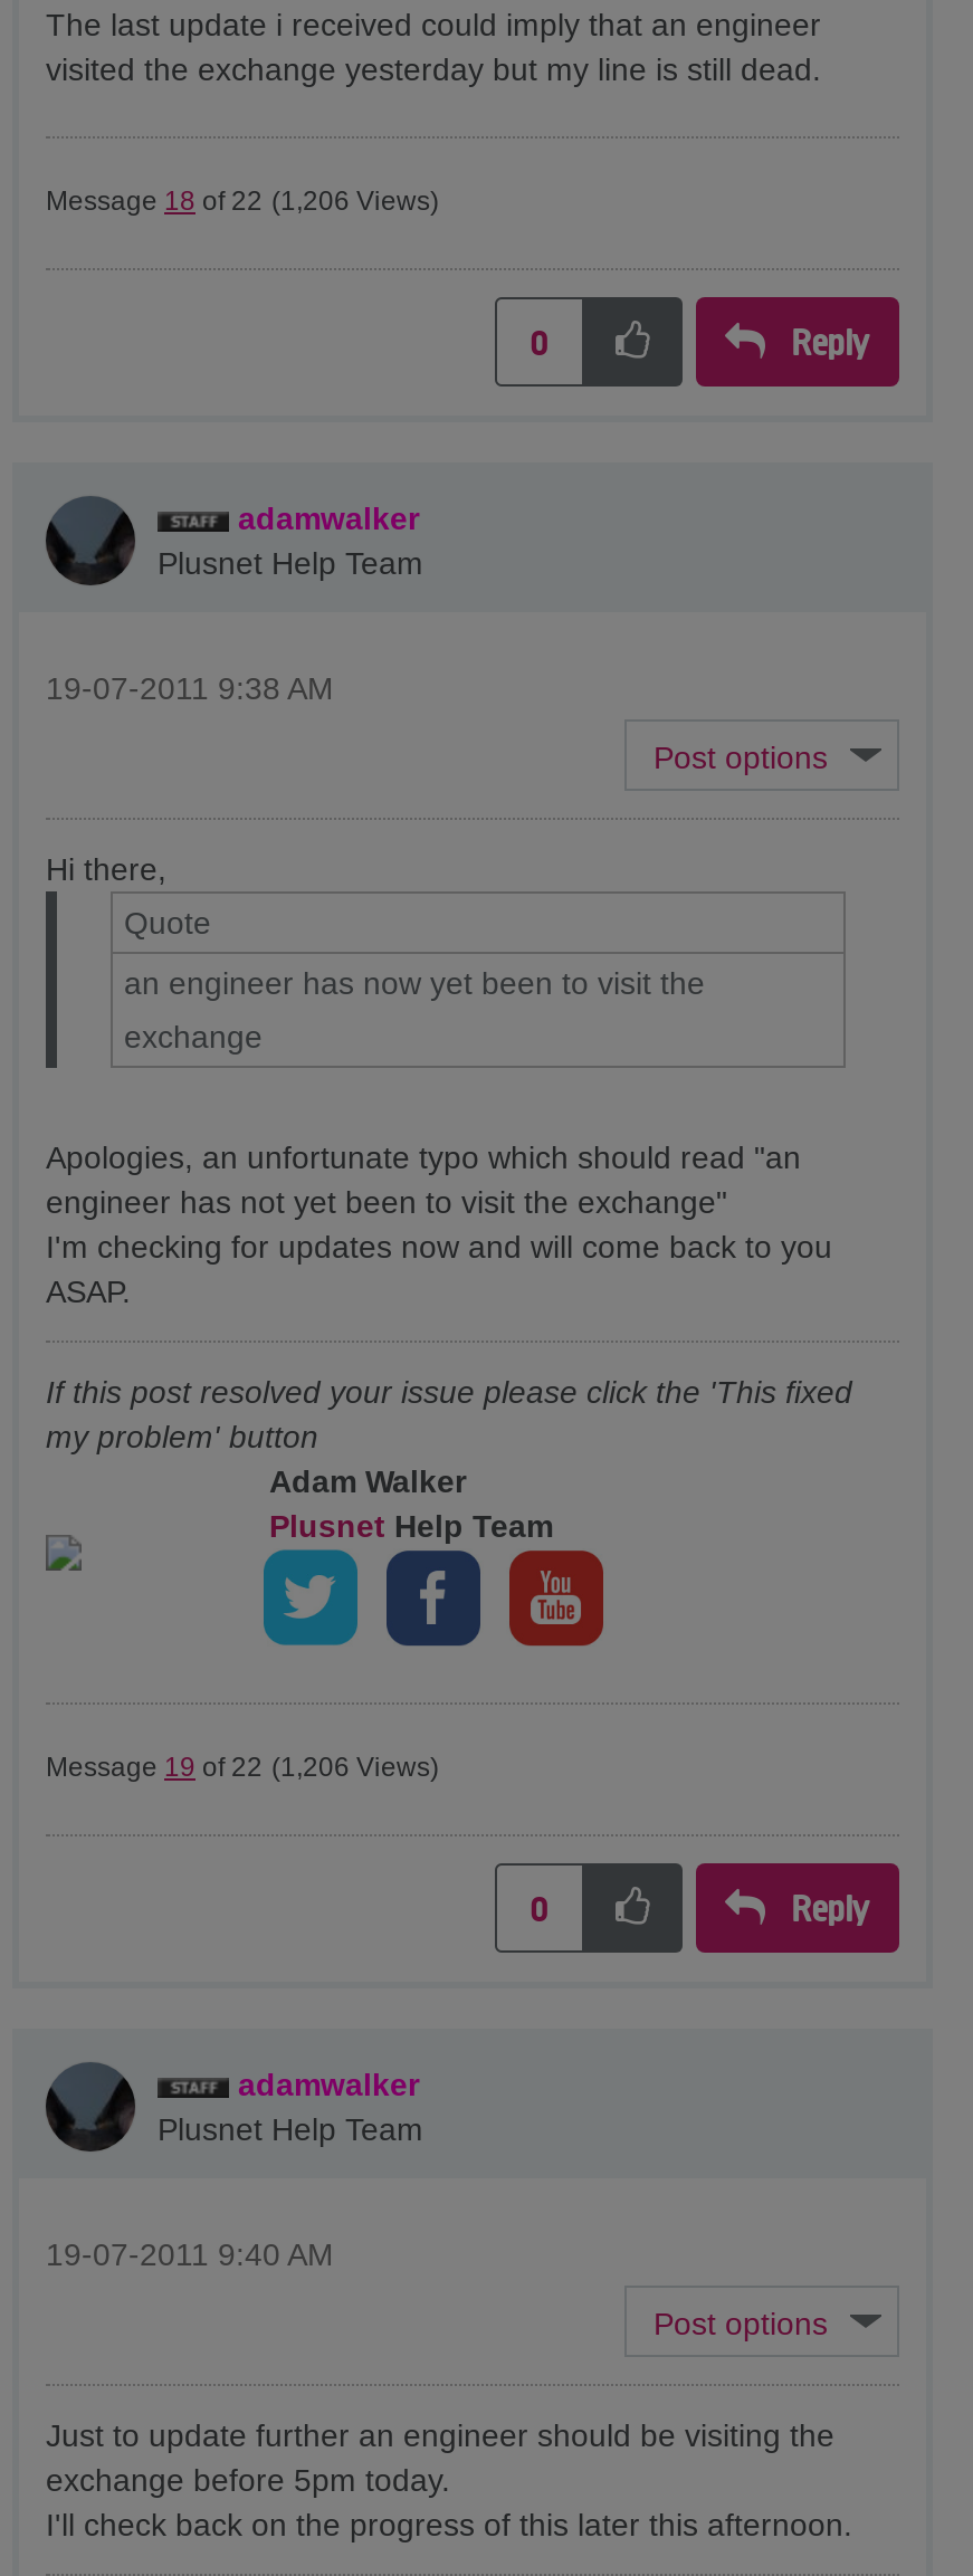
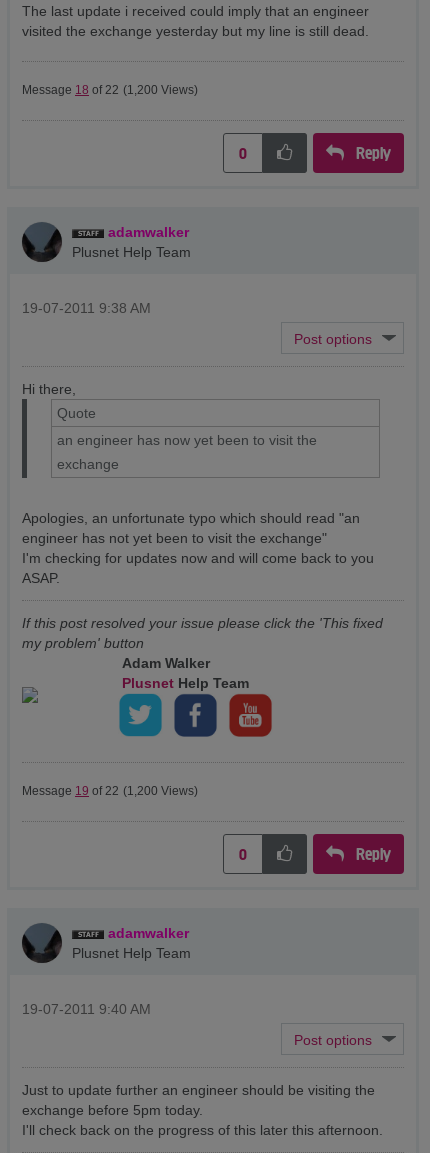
[46,185,439,217] Message 18 of 22 (1,206 Views) -> [22,83,198,97] Message 18 of 22 (1,200 Views)
[46,1752,439,1783] Message 19 of 22 (1,206 Views) -> [22,784,198,798] Message 19 of 22 (1,200 Views)

